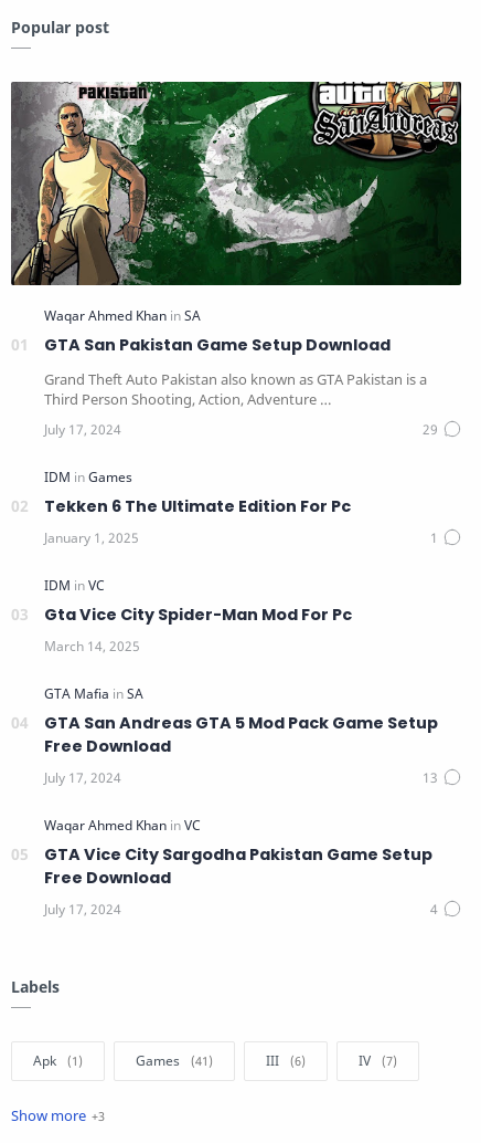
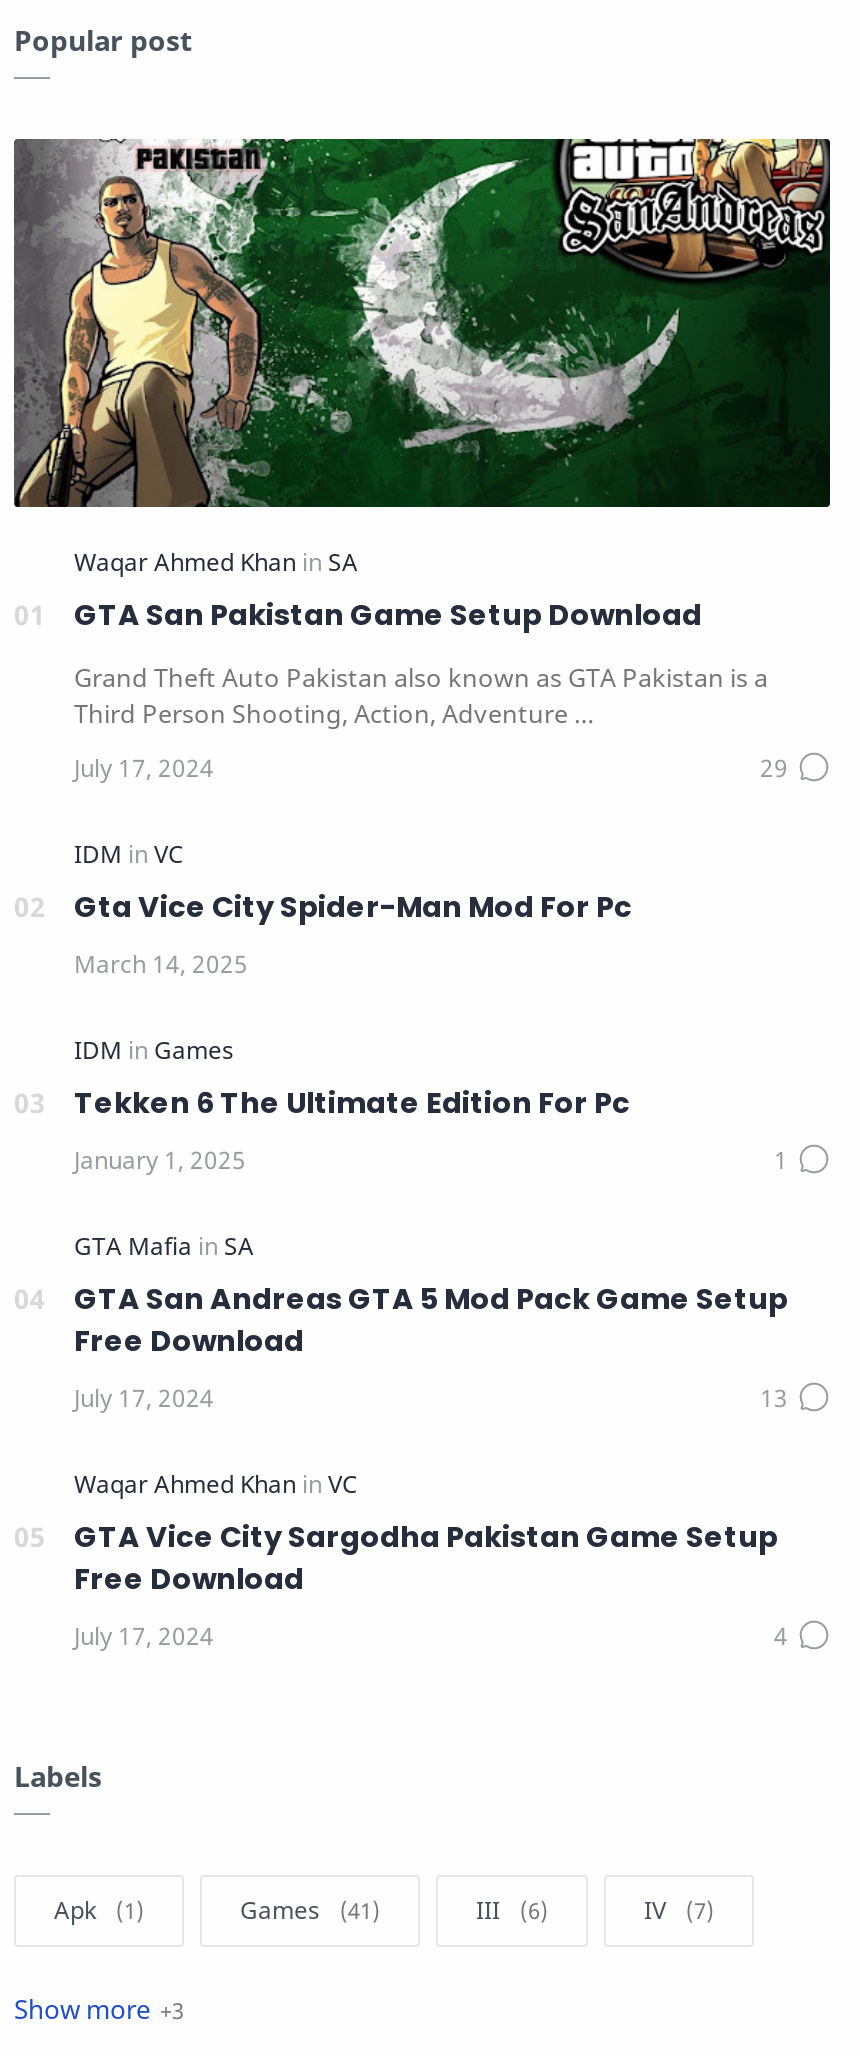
moved [44,495,351,517] -> [74,1083,630,1123]: Tekken 6 The Ultimate Edition For Pc
moved [44,603,352,625] -> [74,887,632,927]: Gta Vice City Spider-Man Mod For Pc

